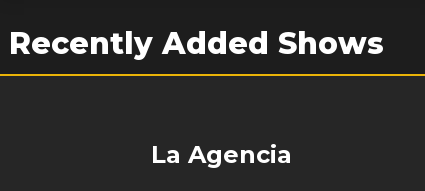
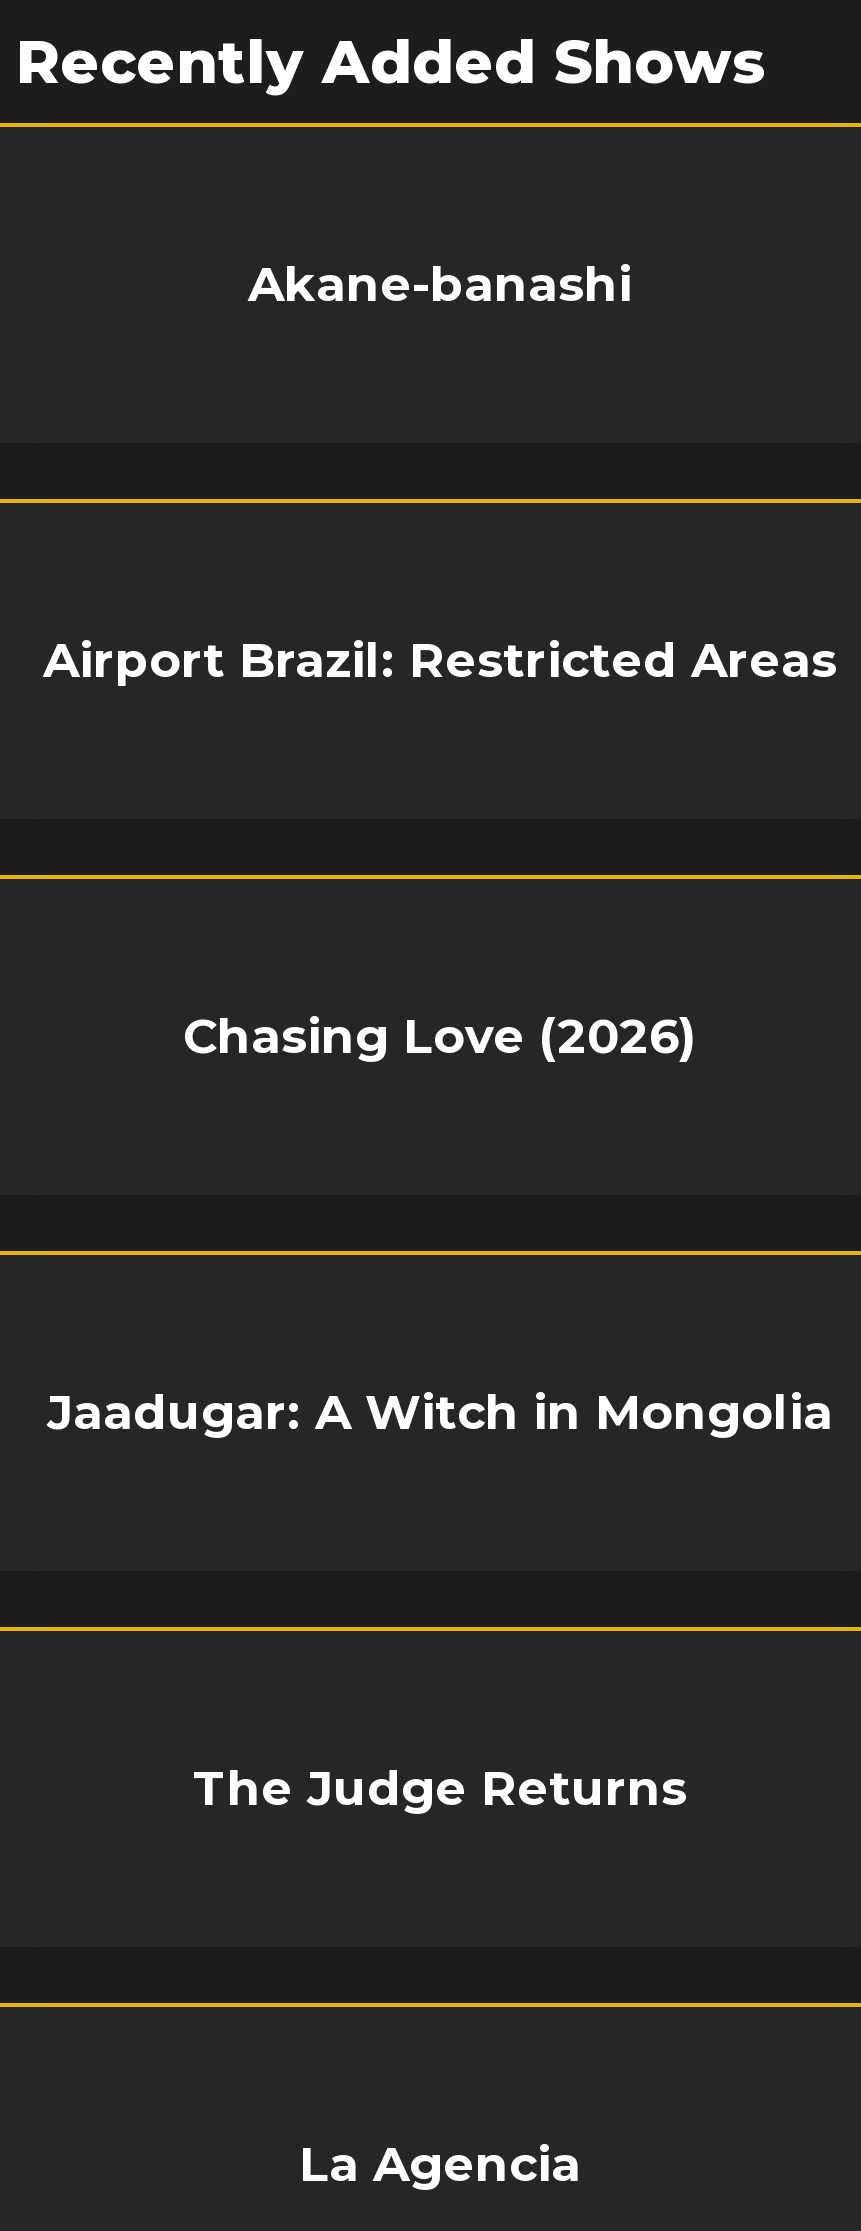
none -> [43,631,837,689] Airport Brazil: Restricted Areas
none -> [47,1383,833,1441] Jaadugar: A Witch in Mongolia
none -> [183,1007,697,1065] Chasing Love (2026)
none -> [193,1759,687,1817] The Judge Returns
none -> [248,255,632,313] Akane-banashi

